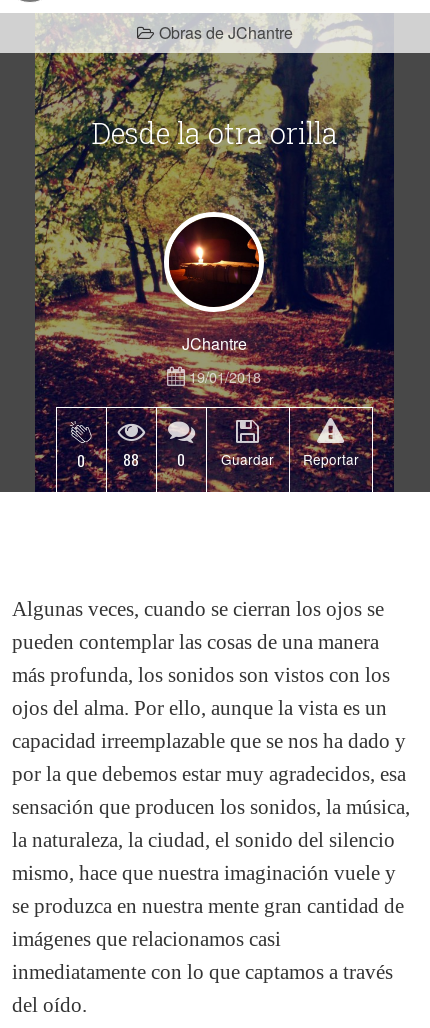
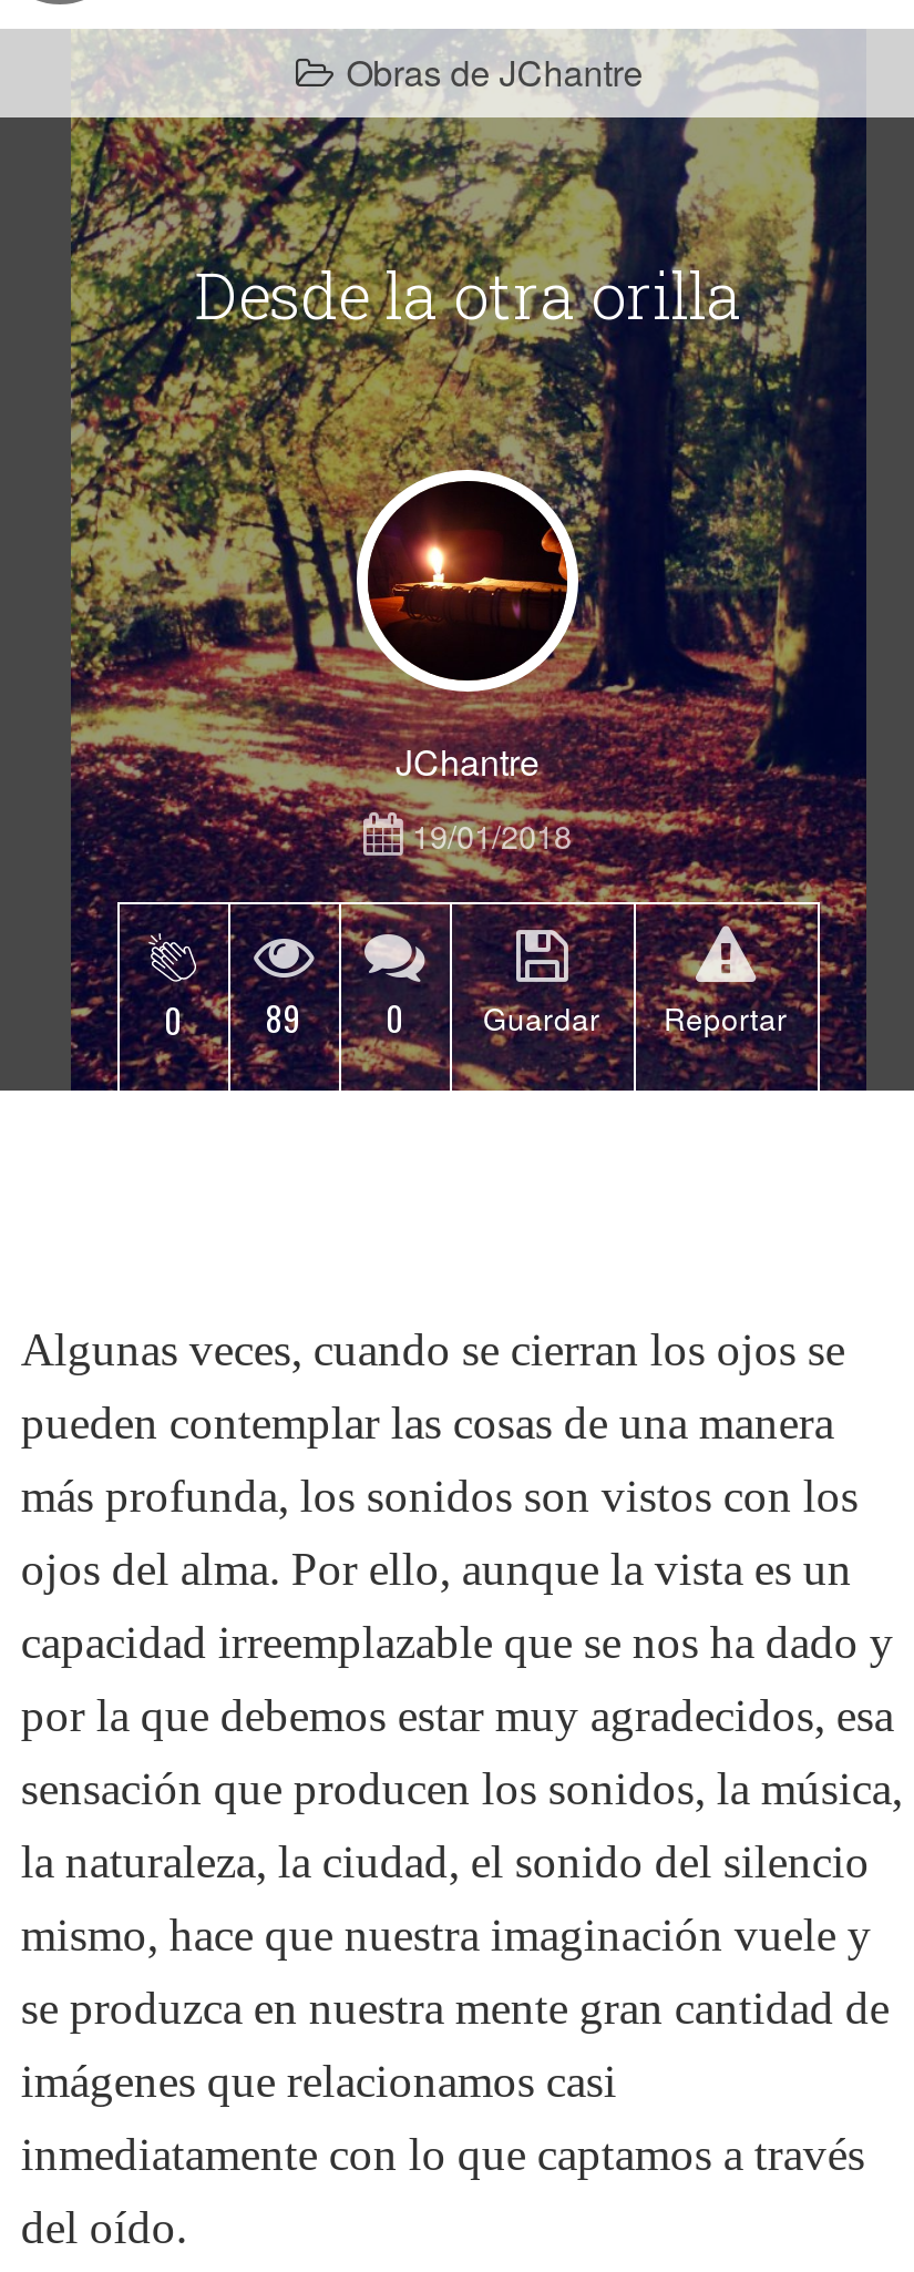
[77,448,358,471] 0 88 0 Guardar Reportar -> [164,993,788,1044] 0 89 0 Guardar Reportar

